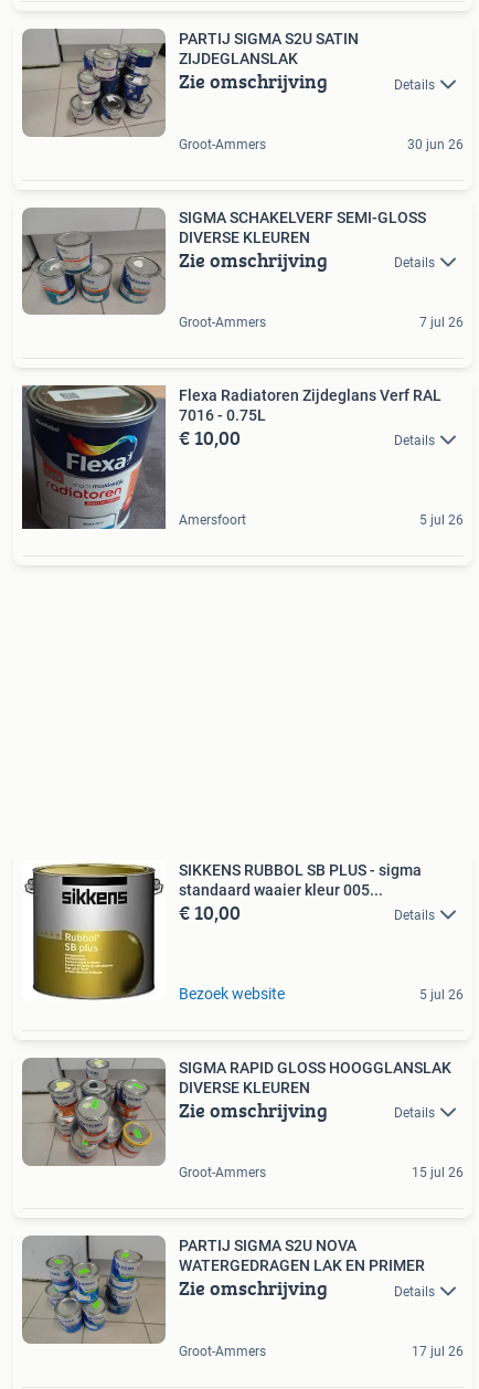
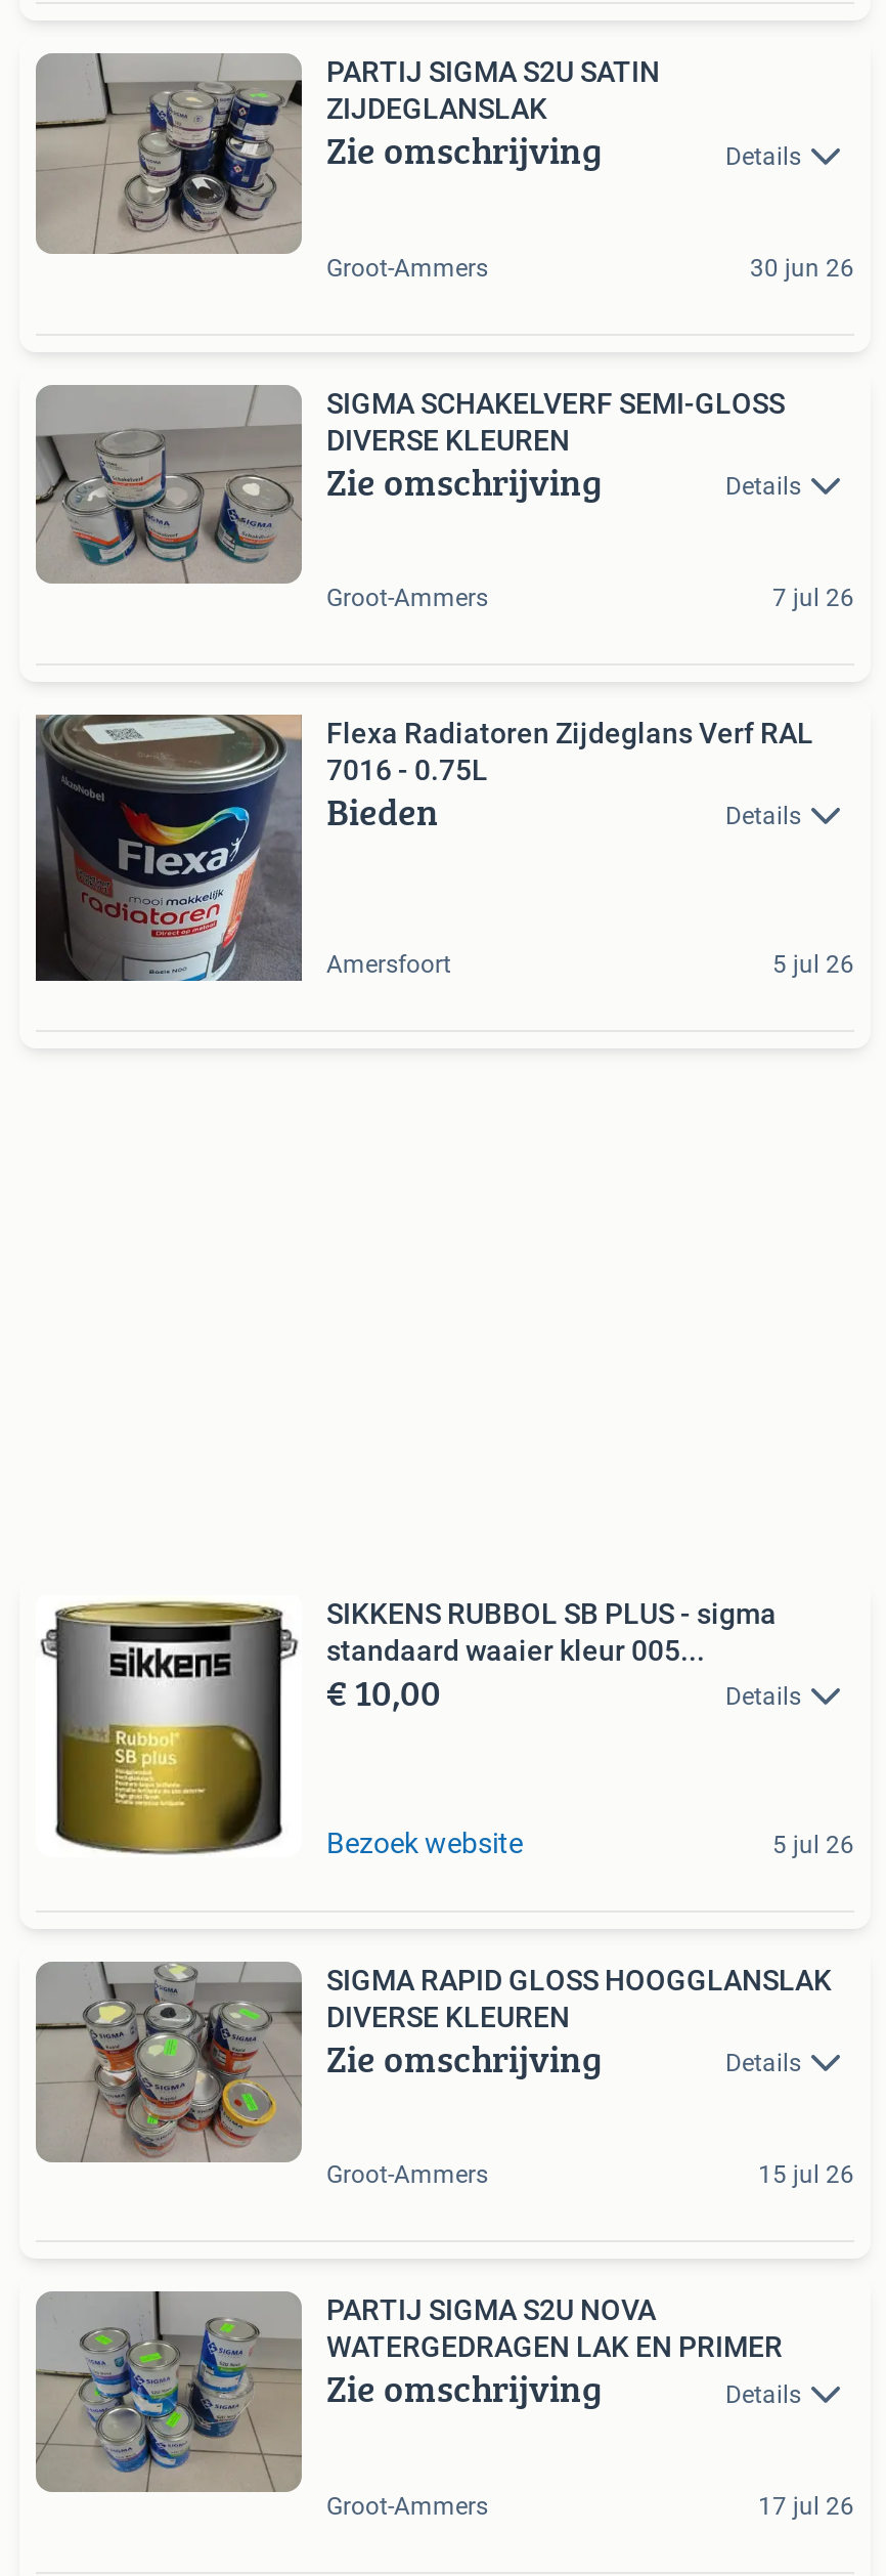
[179,423,241,453] € 10,00 -> [326,784,439,840] Bieden

